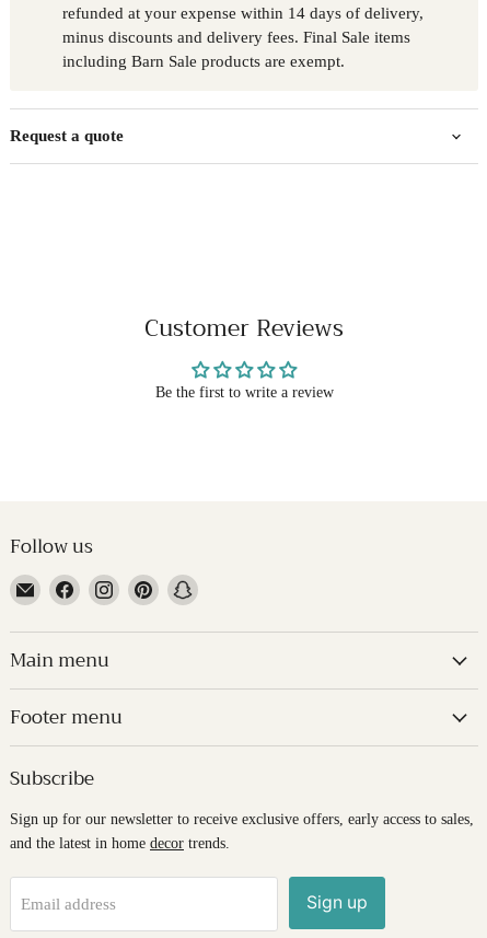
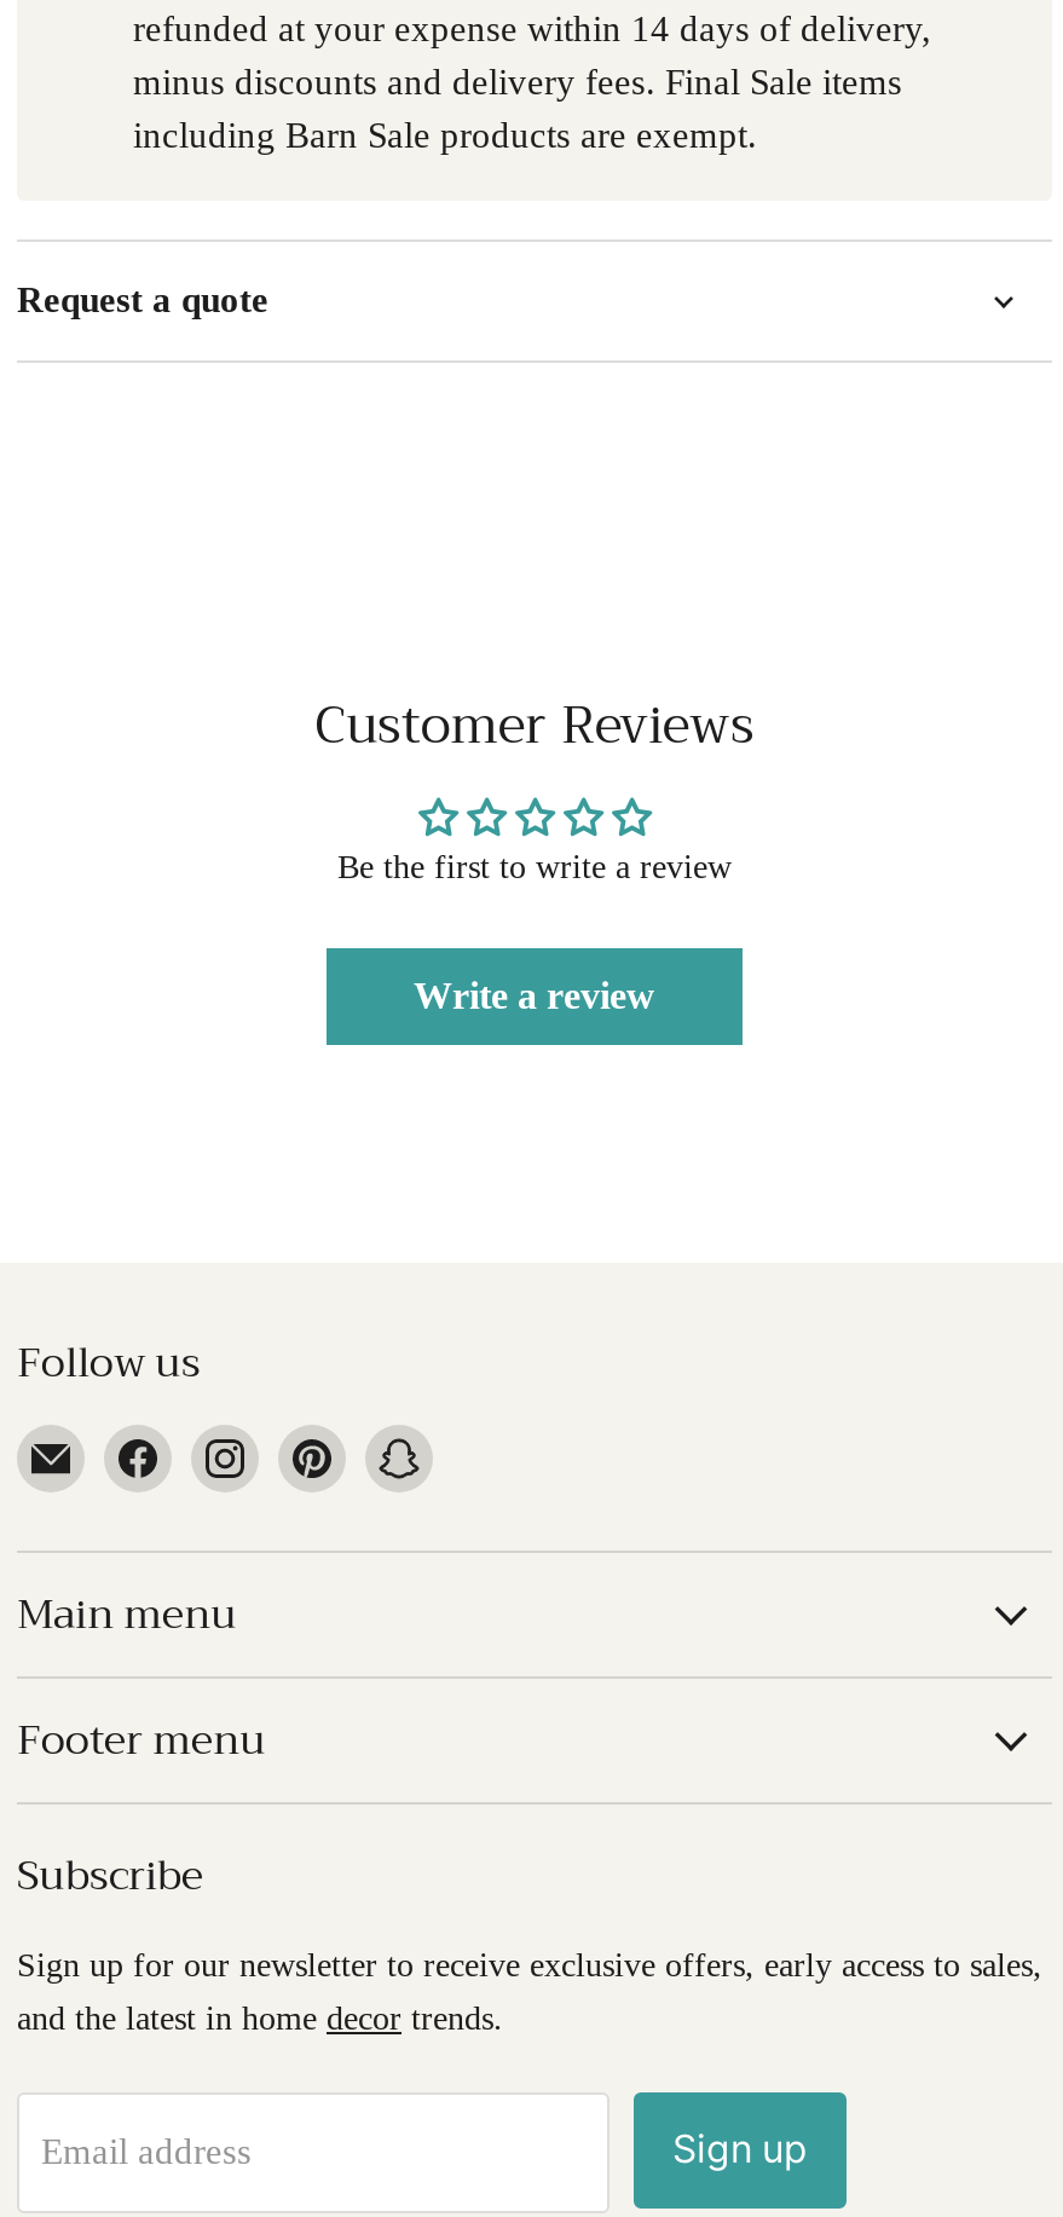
none -> [414,975,655,1016] Write a review

